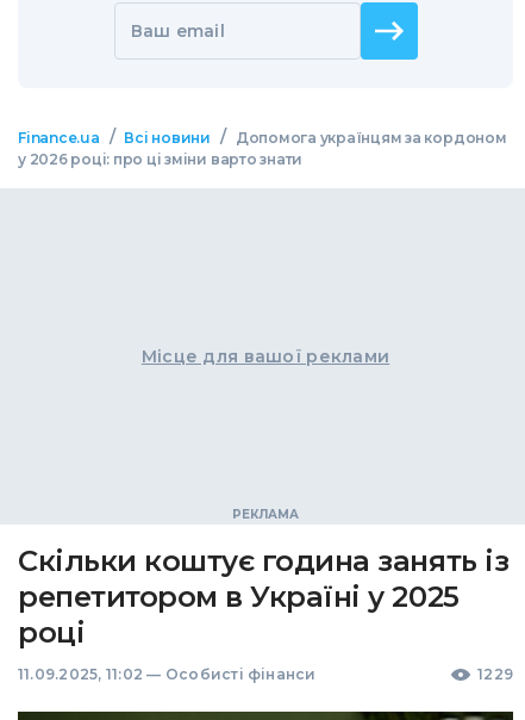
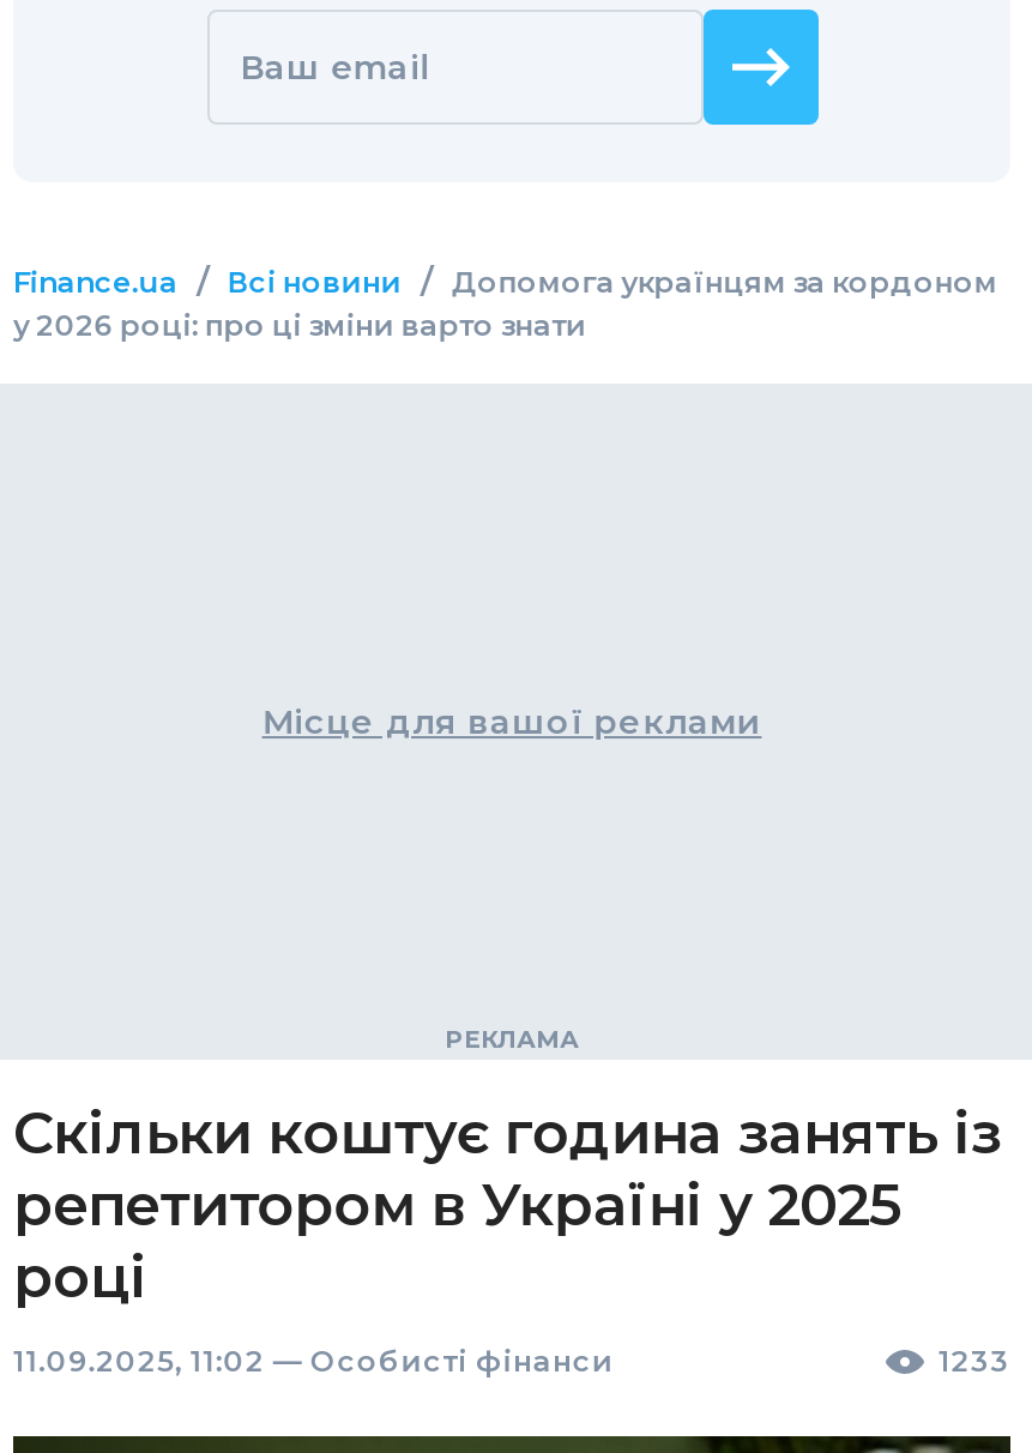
[477,666,513,684] 1229 -> [939,1344,1010,1380] 1233

